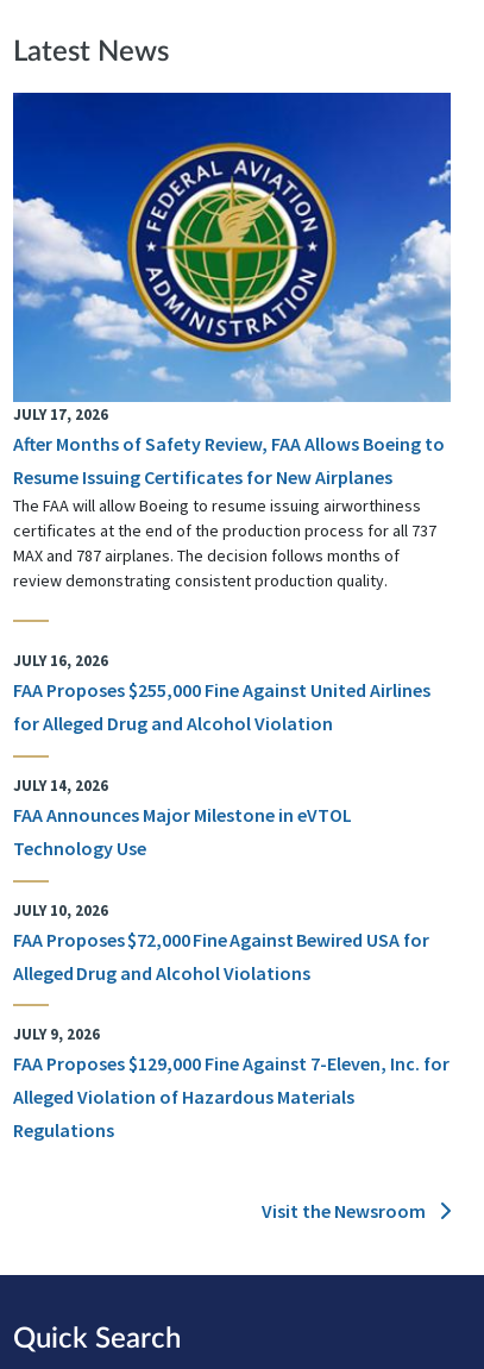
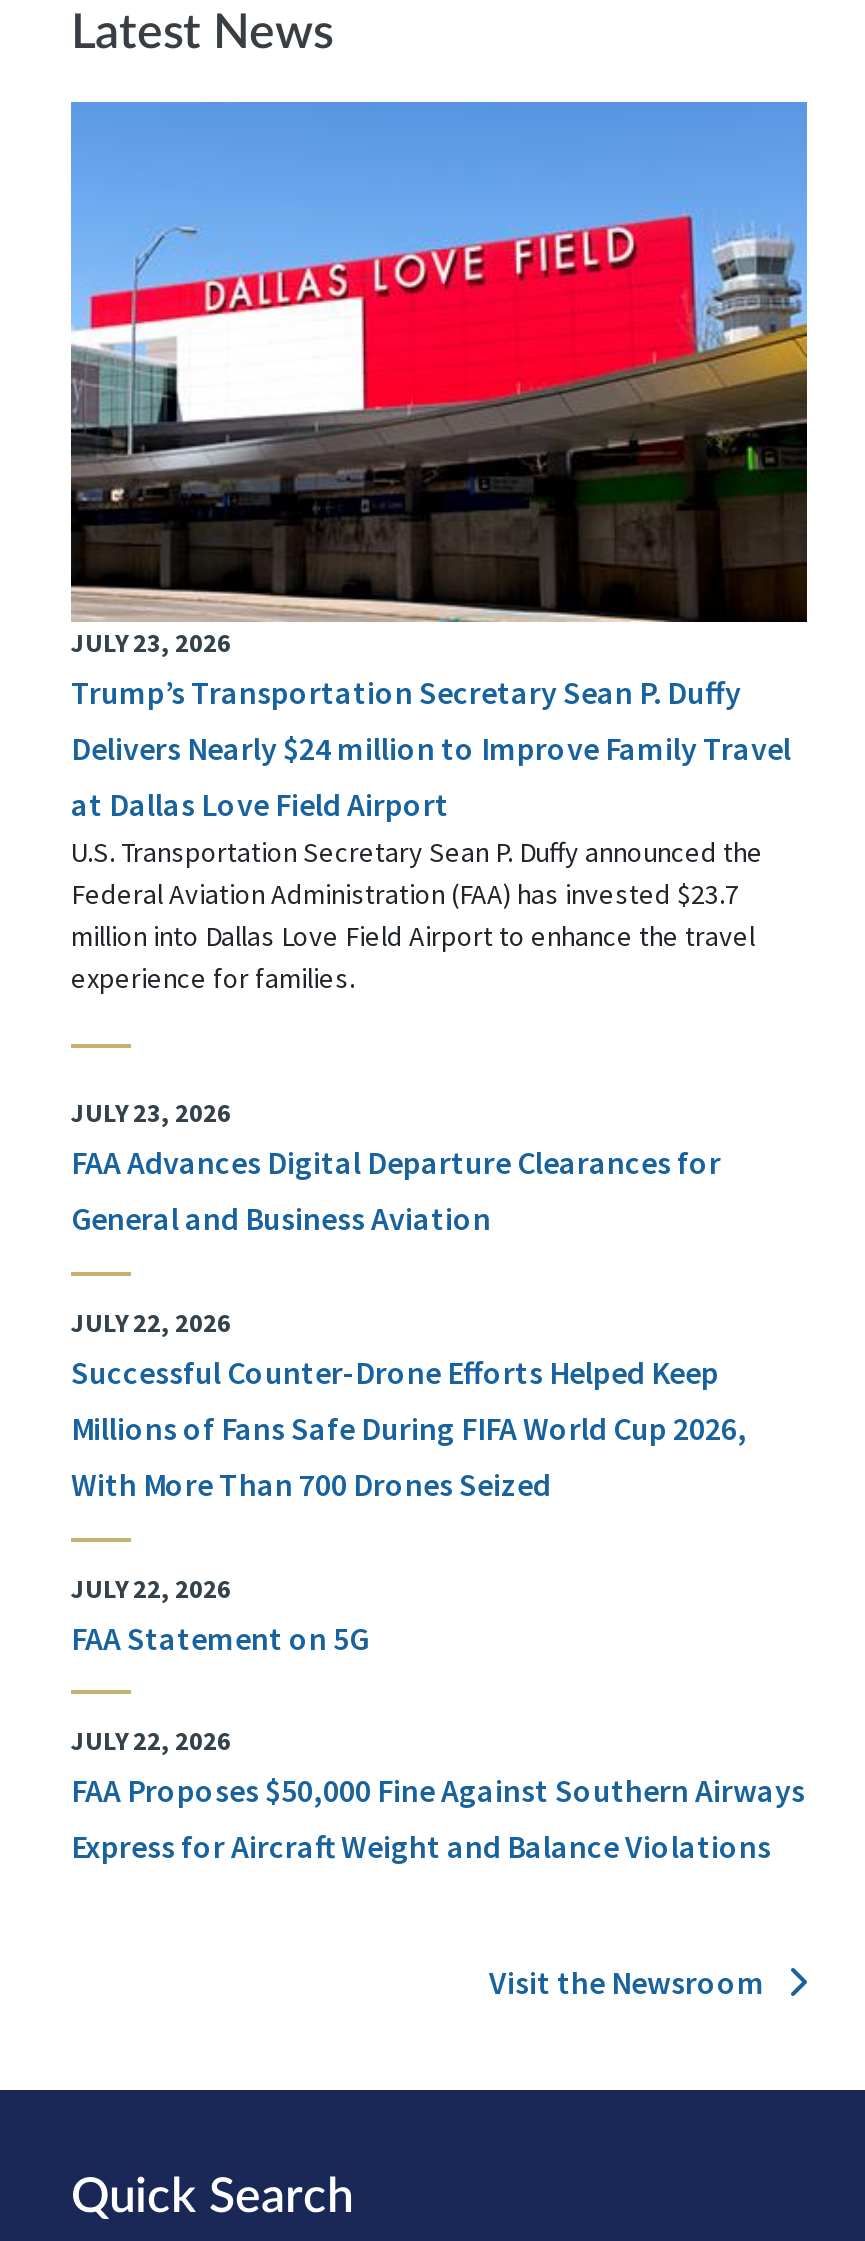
[12,92,452,591] [image] | JULY 17, 2026 | After Months of Safety Review, FAA Allows Boeing to | Resume Issuing Certificates for New Airplanes | The FAA will allow Boeing to resume issuing airworthiness | certificates at the end of the production process for all 737 | MAX and 787 airplanes. The decision follows months of | review demonstrating consistent production quality. -> [69,100,809,995] [image] | JULY 23, 2026 | Trump’s Transportation Secretary Sean P. Duffy | Delivers Nearly $24 million to Improve Family Travel | at Dallas Love Field Airport | U.S. Transportation Secretary Sean P. Duffy announced the | Federal Aviation Administration (FAA) has invested $23.7 | million into Dallas Love Field Airport to enhance the travel | experience for families.
[13,651,430,736] JULY 16, 2026 | FAA Proposes $255,000 Fine Against United Airlines | for Alleged Drug and Alcohol Violation -> [71,1097,721,1239] JULY 23, 2026 | FAA Advances Digital Departure Clearances for | General and Business Aviation
[13,775,352,860] JULY 14, 2026 | FAA Announces Major Milestone in eVTOL | Technology Use -> [71,1306,747,1504] JULY 22, 2026 | Successful Counter-Drone Efforts Helped Keep | Millions of Fans Safe During FIFA World Cup 2026, | With More Than 700 Drones Seized
[13,900,429,984] JULY 10, 2026 | FAA Proposes $72,000 Fine Against Bewired USA for | Alleged Drug and Alcohol Violations -> [71,1571,369,1657] JULY 22, 2026 | FAA Statement on 5G
[13,1024,450,1142] JULY 9, 2026 | FAA Proposes $129,000 Fine Against 7-Eleven, Inc. for | Alleged Violation of Hazardous Materials | Regulations -> [71,1724,805,1866] JULY 22, 2026 | FAA Proposes $50,000 Fine Against Southern Airways | Express for Aircraft Weight and Balance Violations

